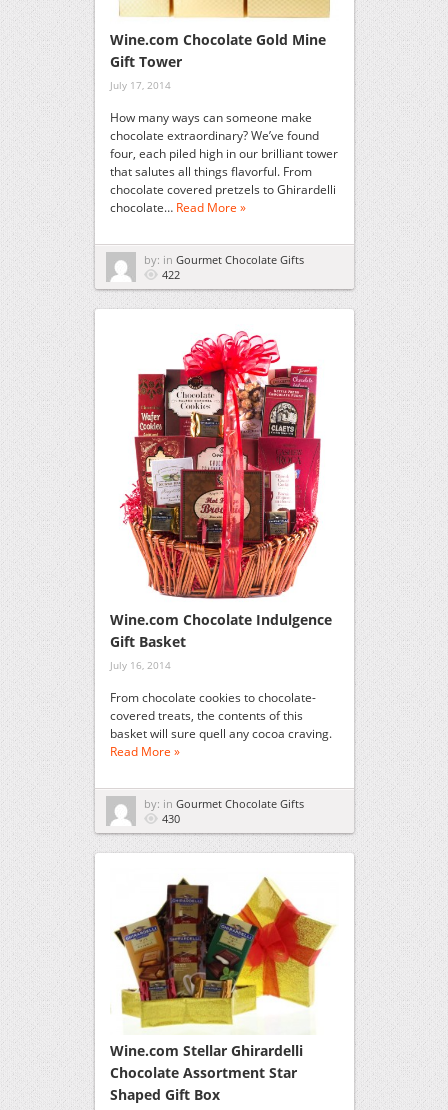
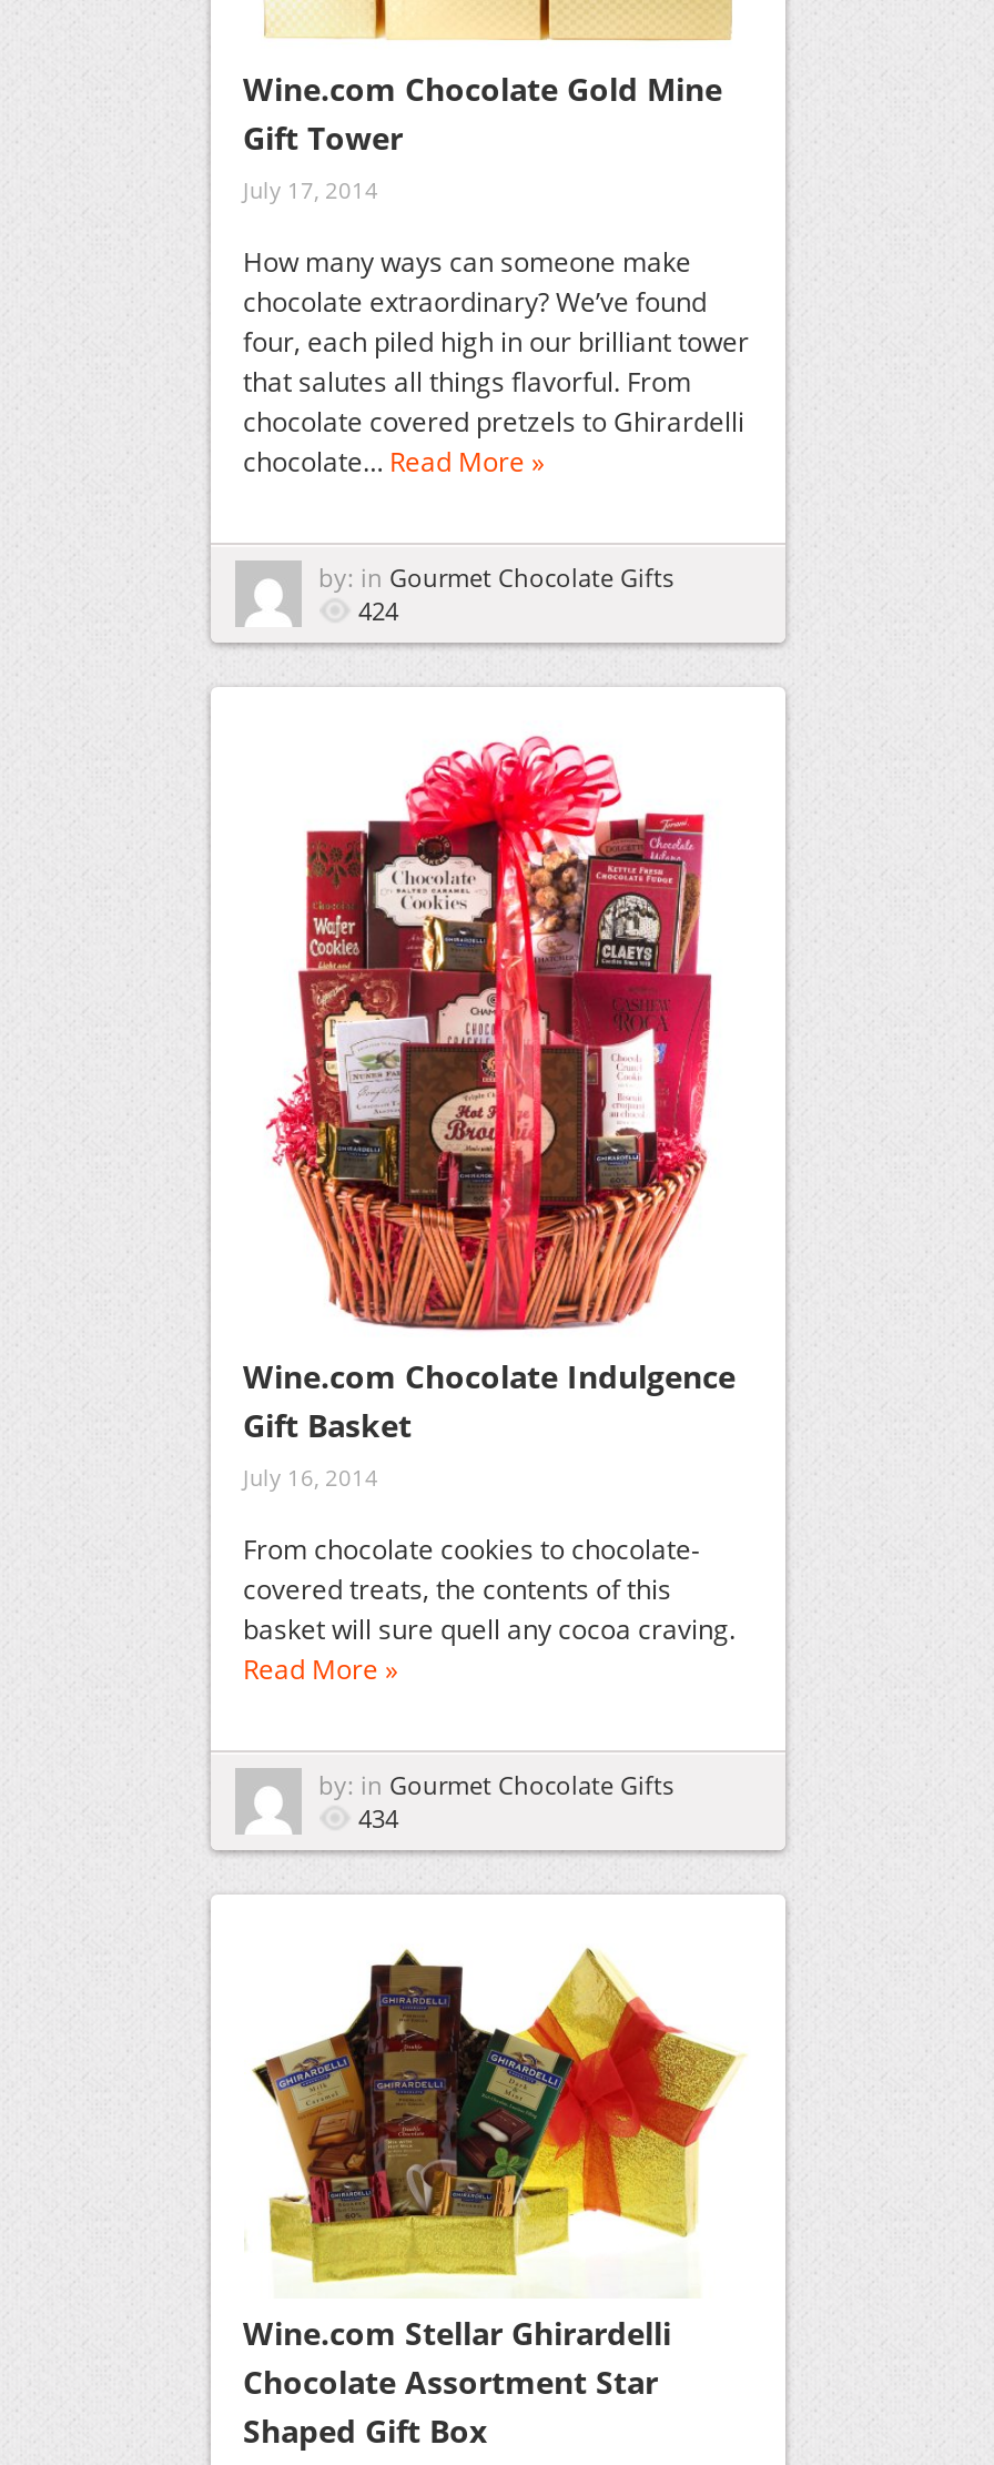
[161,267,179,282] 422 -> [358,593,398,626] 424
[161,811,179,826] 430 -> [358,1802,398,1835] 434

